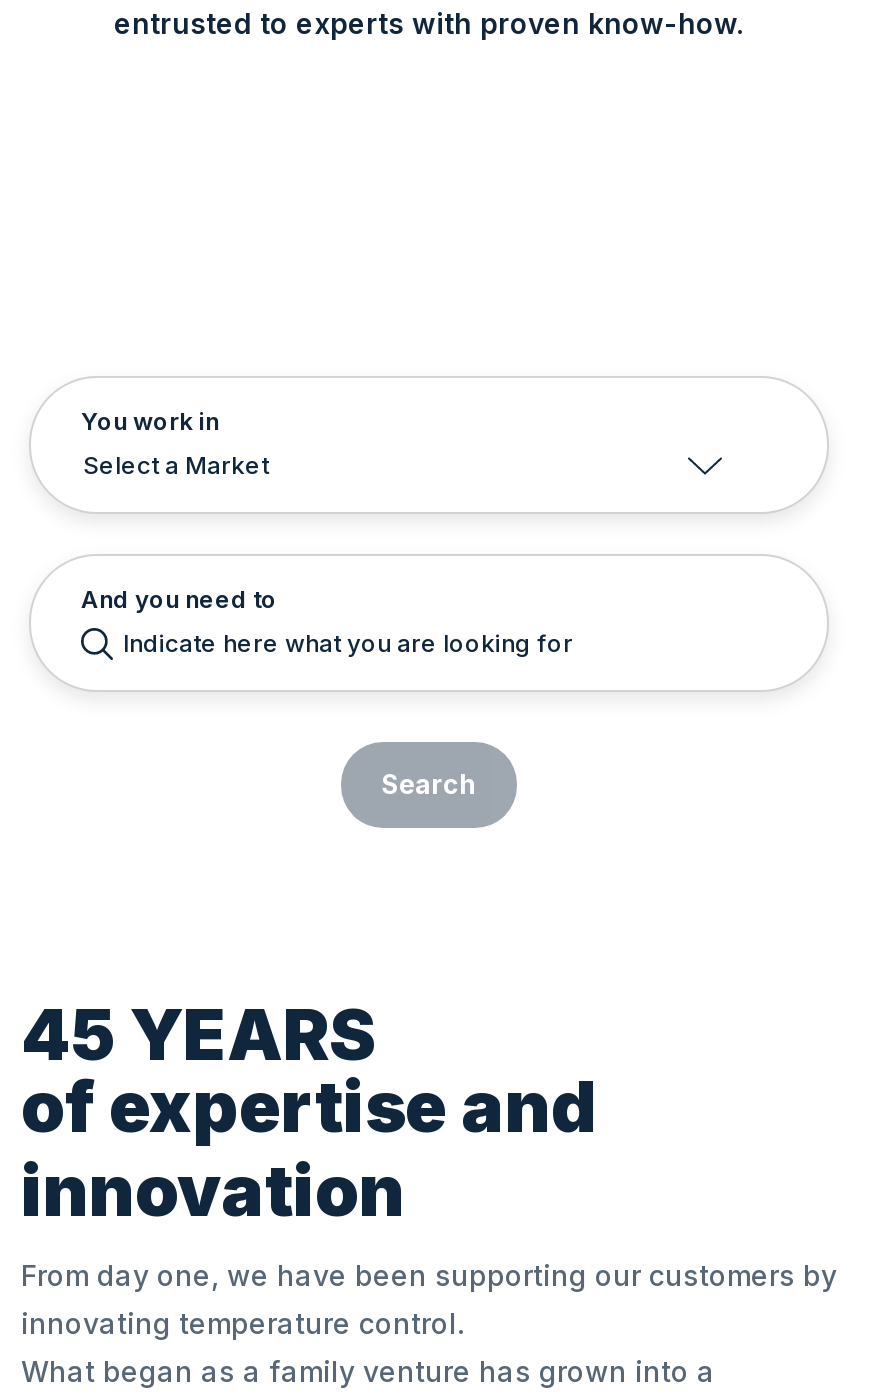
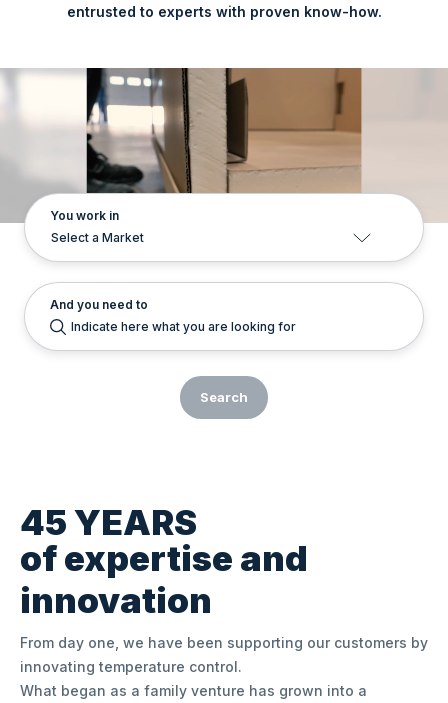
none -> [3,67,445,223] [image]

